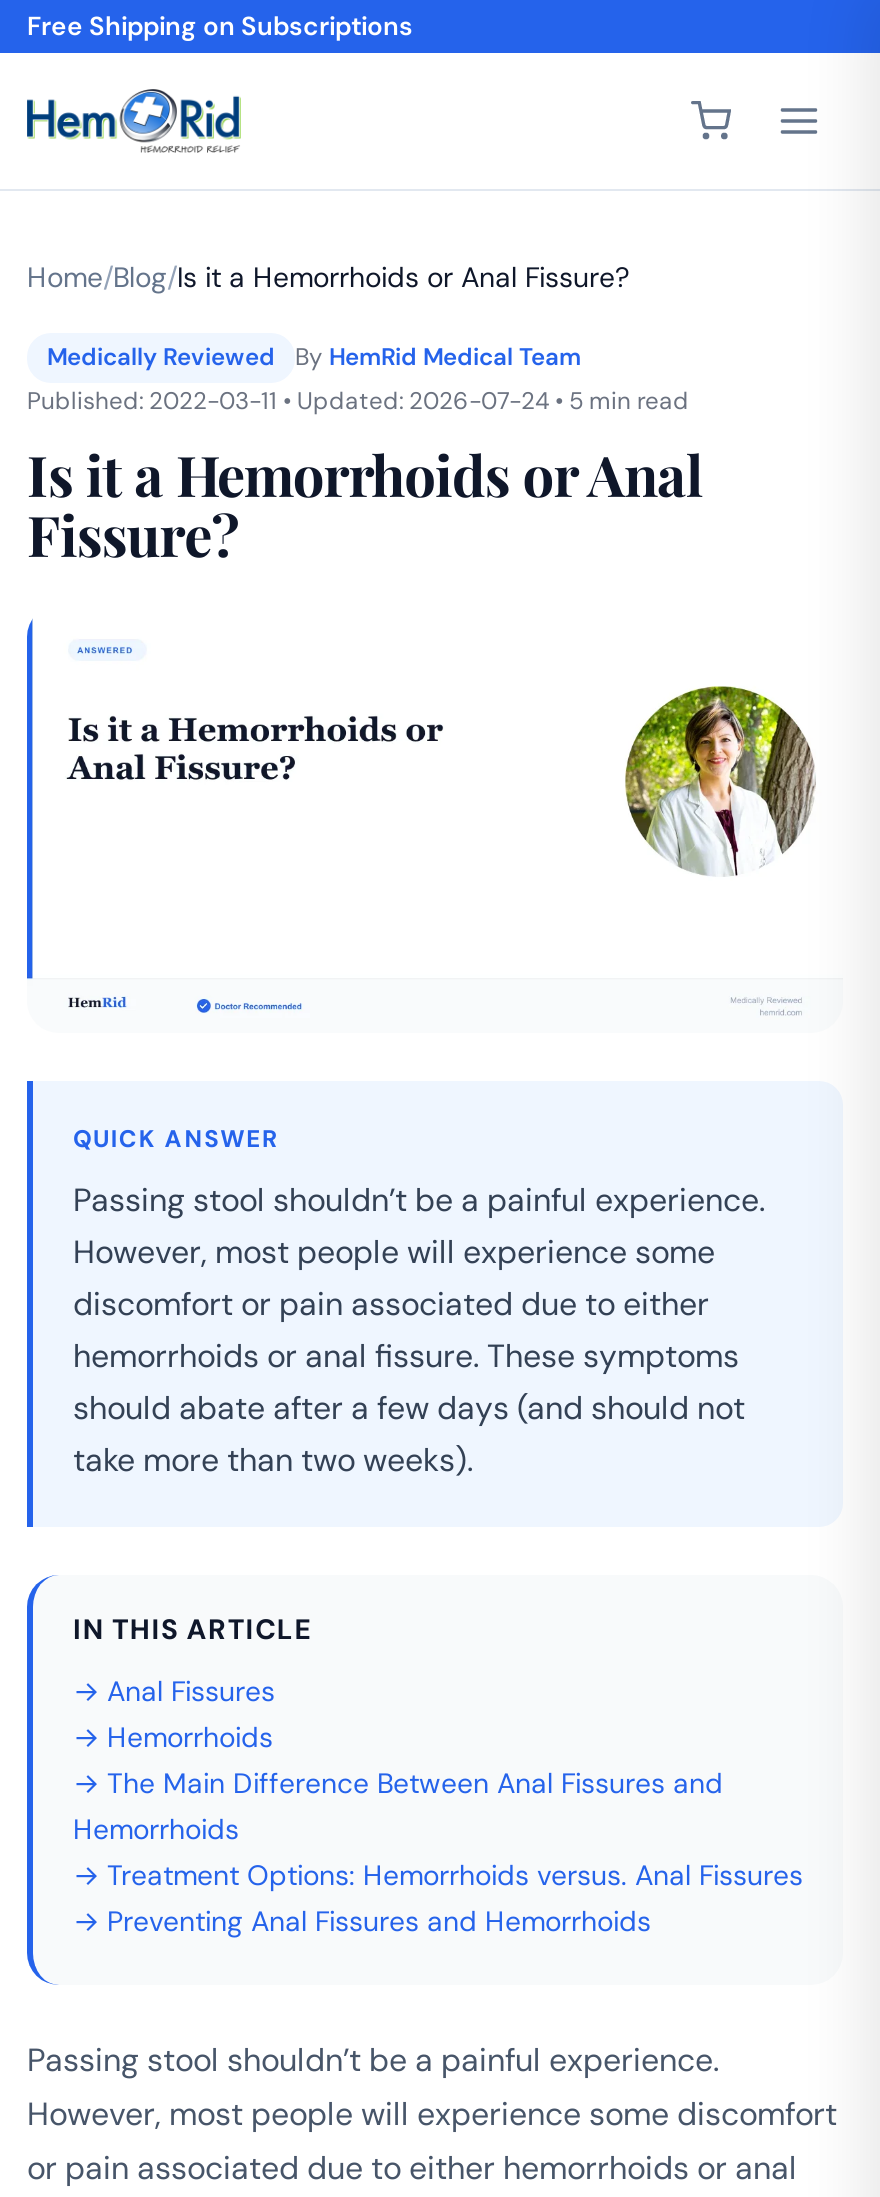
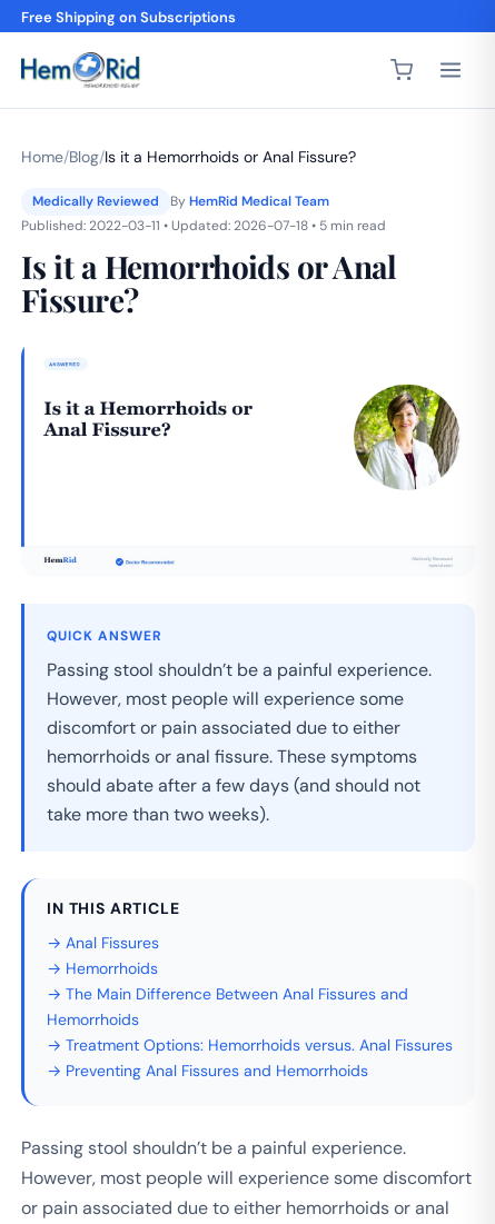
[27,384,689,416] Published: 2022-03-11 • Updated: 2026-07-24 • 5 min read -> [21,216,386,234] Published: 2022-03-11 • Updated: 2026-07-18 • 5 min read

